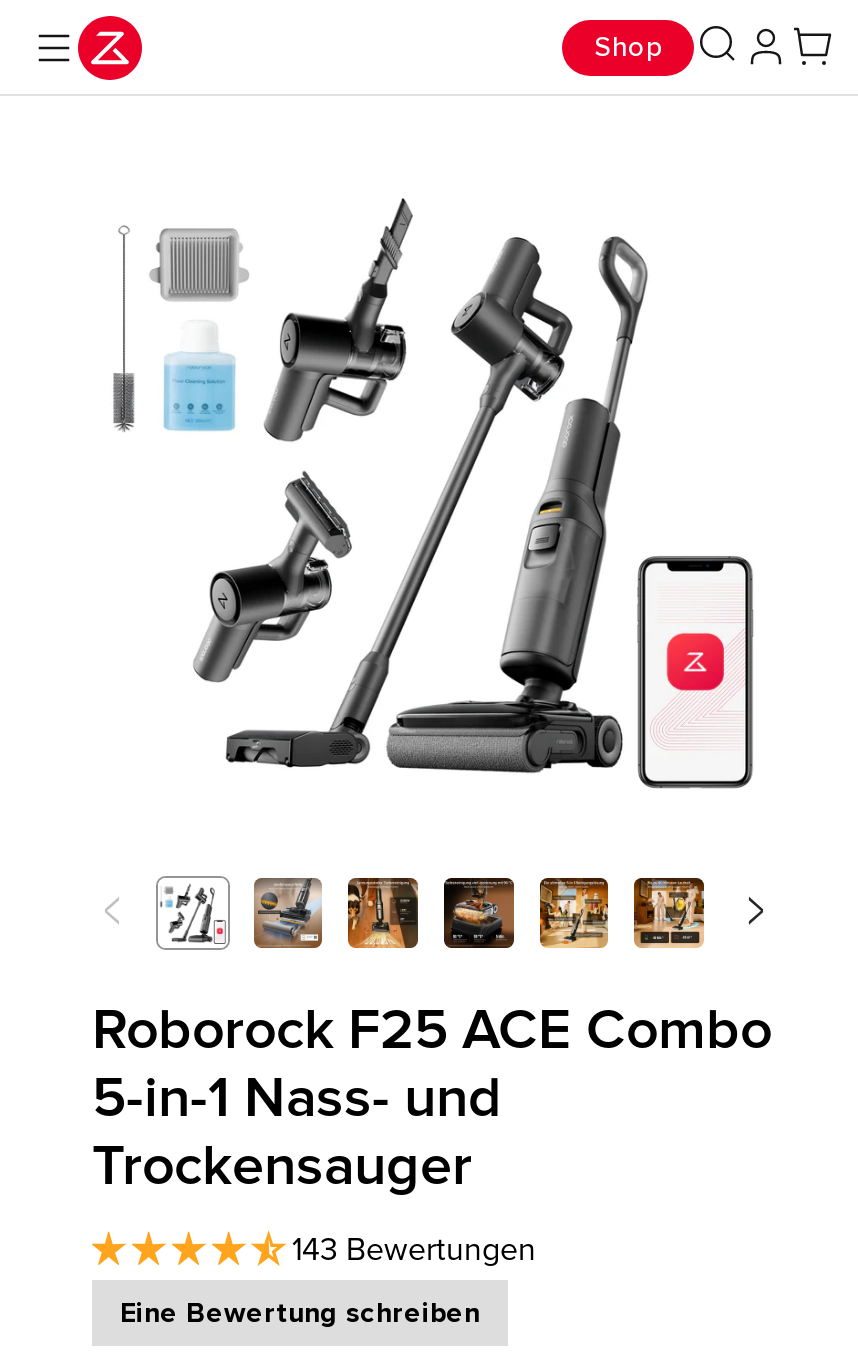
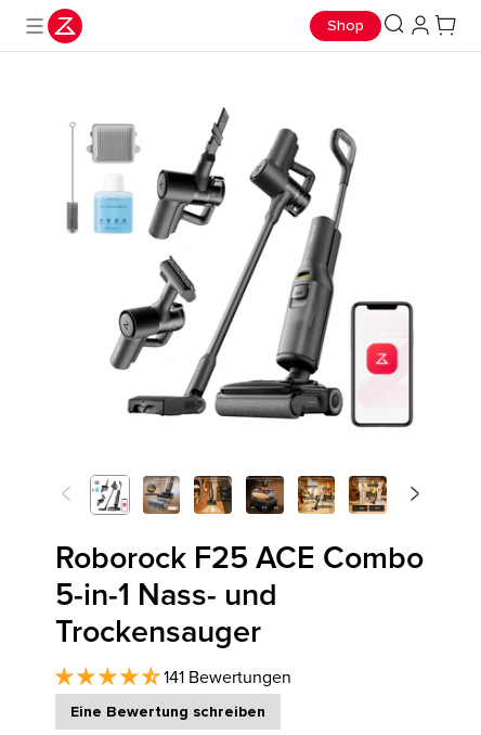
[292,1233,536,1265] 143 Bewertungen -> [164,669,291,686] 141 Bewertungen

